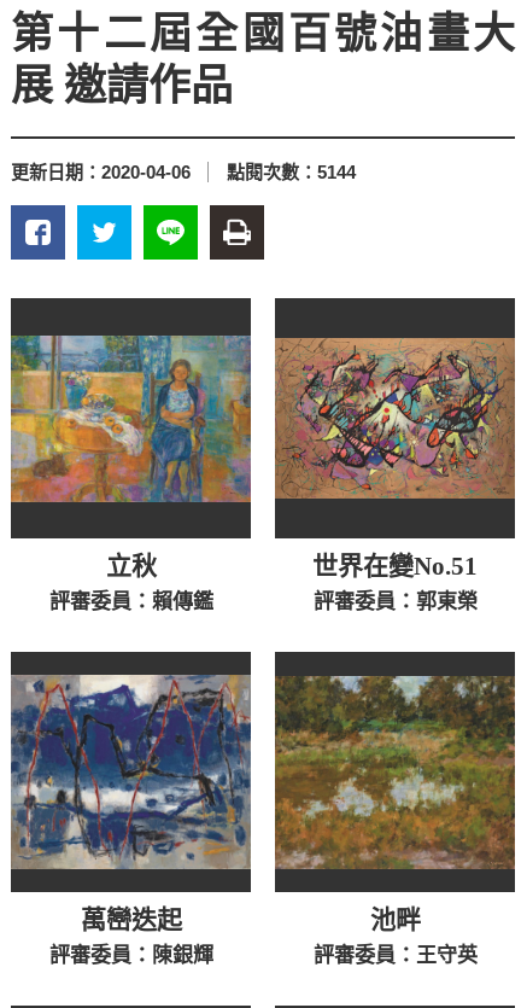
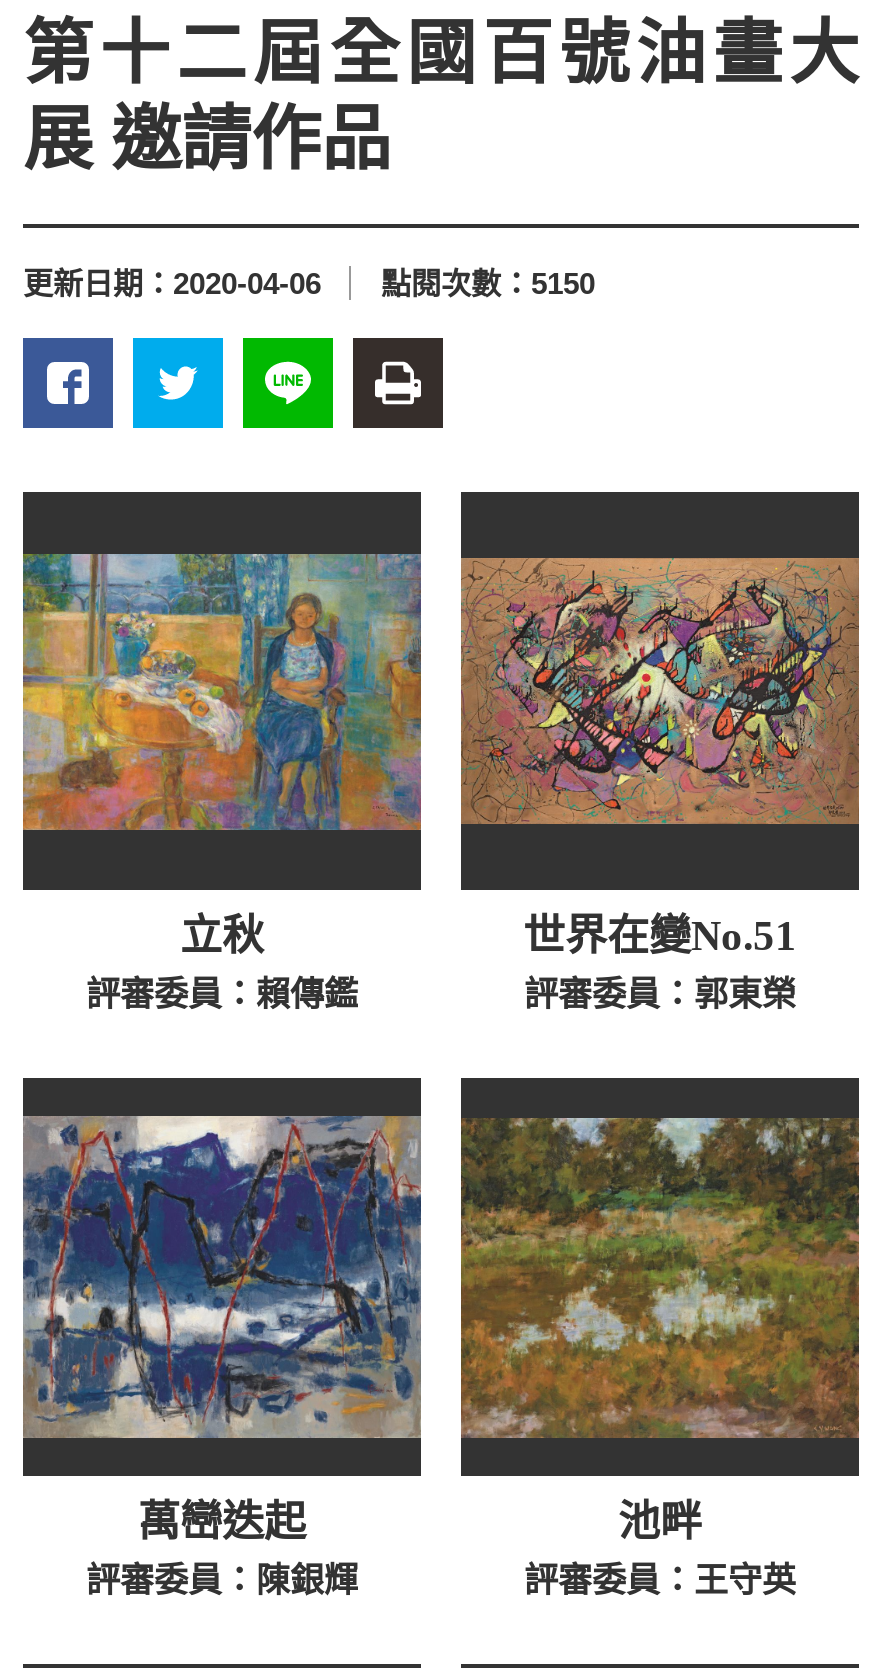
[11,162,356,182] 更新日期：2020-04-06 點閱次數：5144 -> [23,266,595,300] 更新日期：2020-04-06 點閱次數：5150

